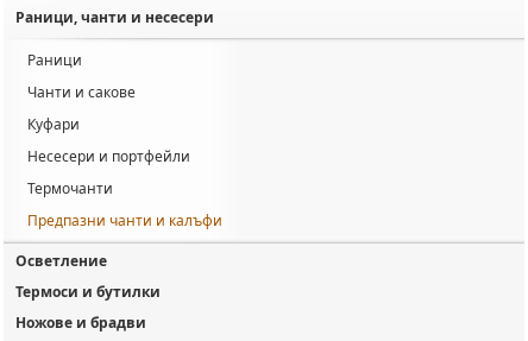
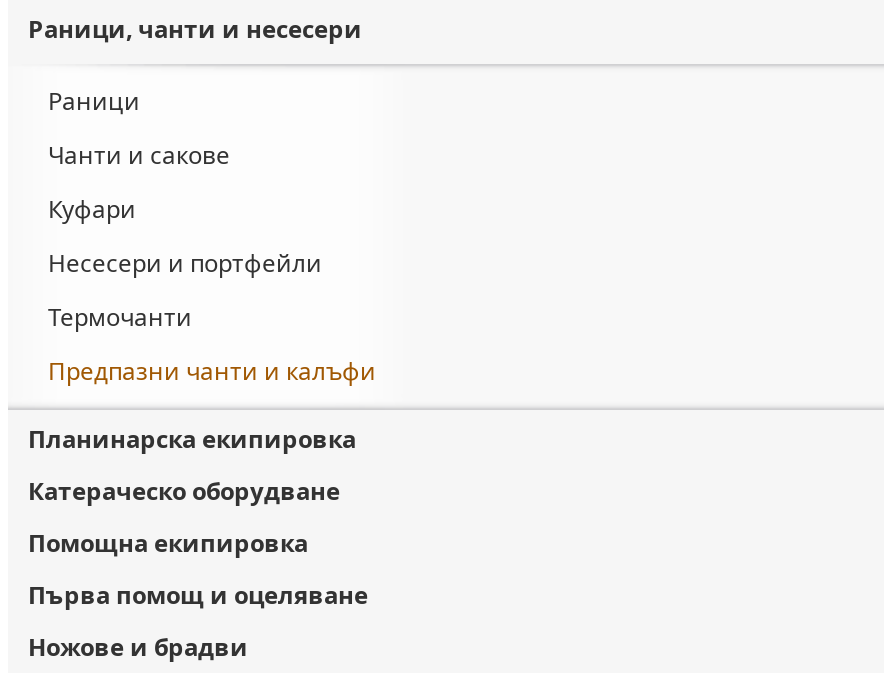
[15,251,161,302] Осветление | Термоси и бутилки -> [28,422,368,612] Планинарска екипировка | Катераческо оборудване | Помощна екипировка | Първа помощ и оцеляване

